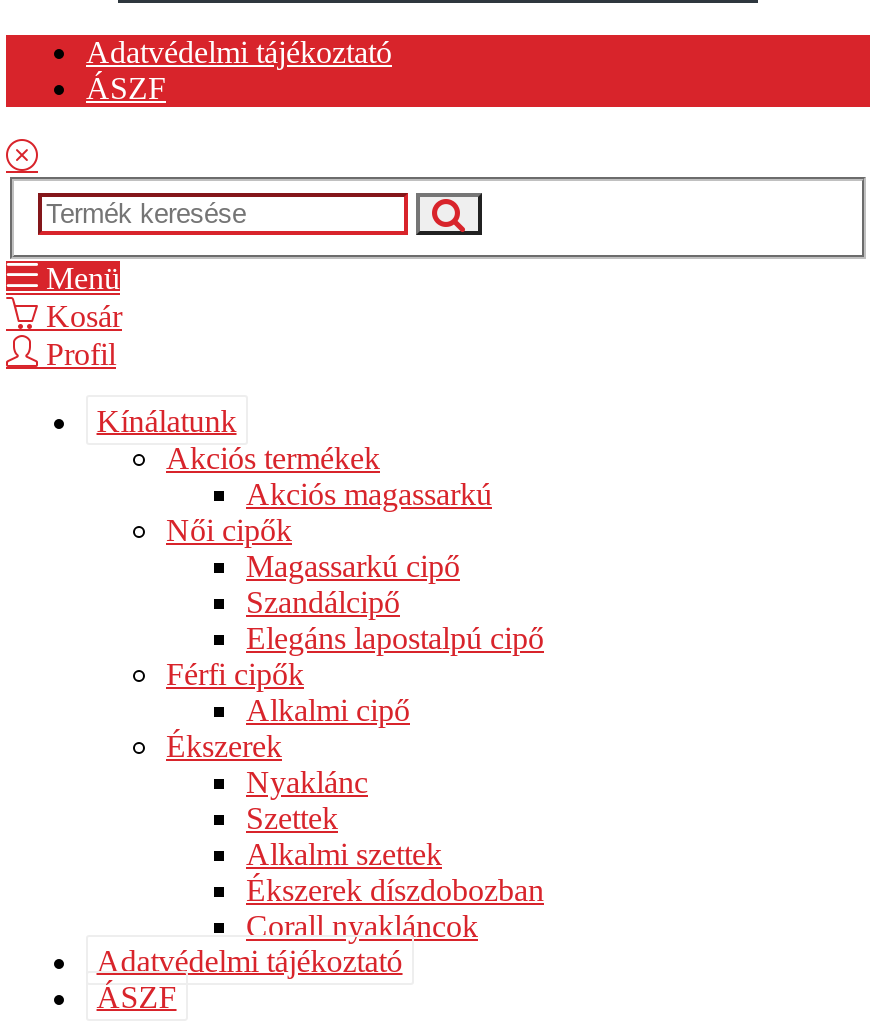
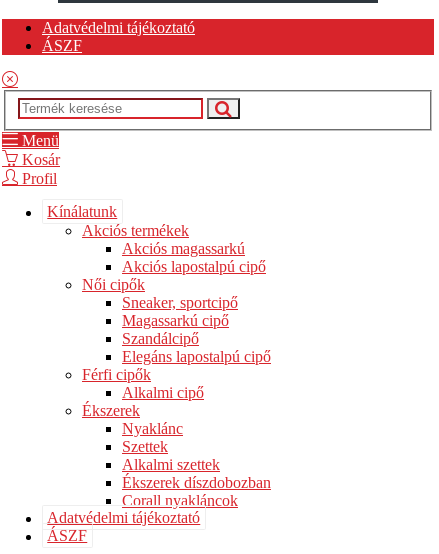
none -> [122,258,266,275] Akciós lapostalpú cipő
none -> [122,294,238,311] Sneaker, sportcipő

